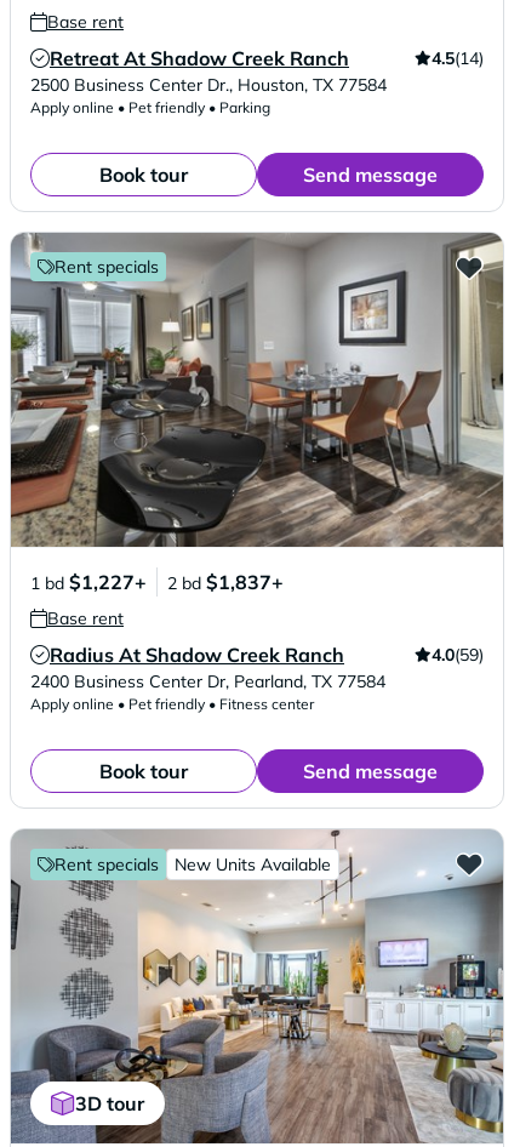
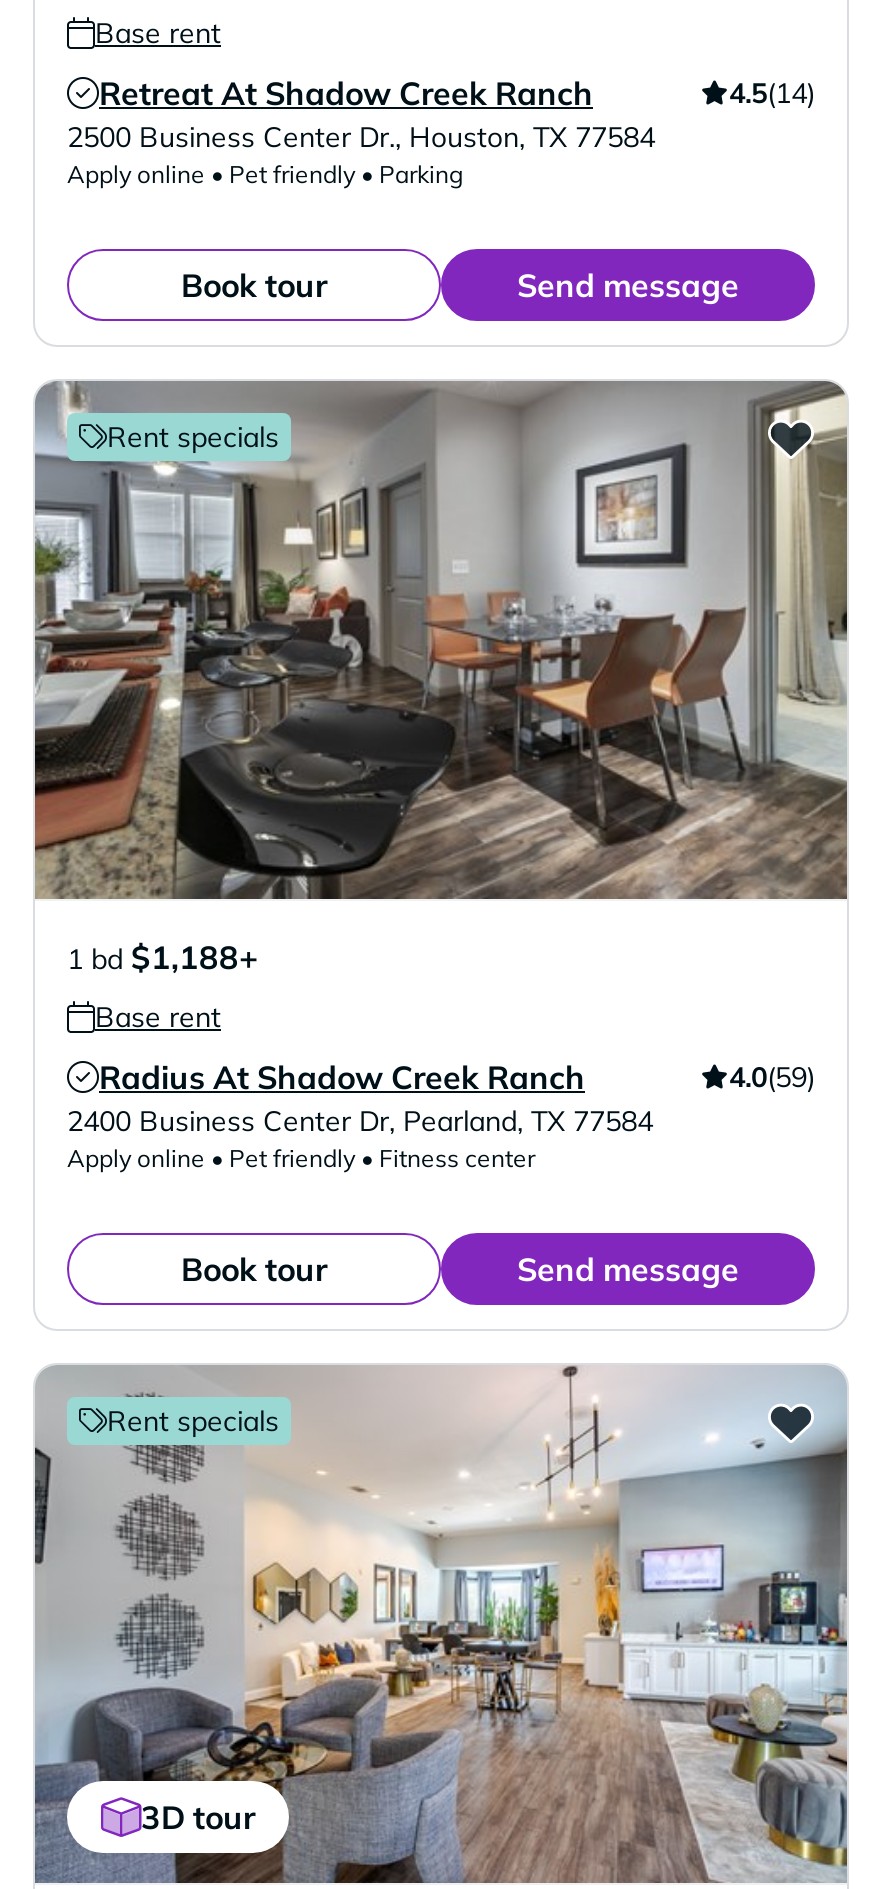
[30,570,284,594] 1 bd $1,227+ | 2 bd $1,837+ -> [67,937,259,977] 1 bd $1,188+
[175,854,331,875] New Units Available -> none

